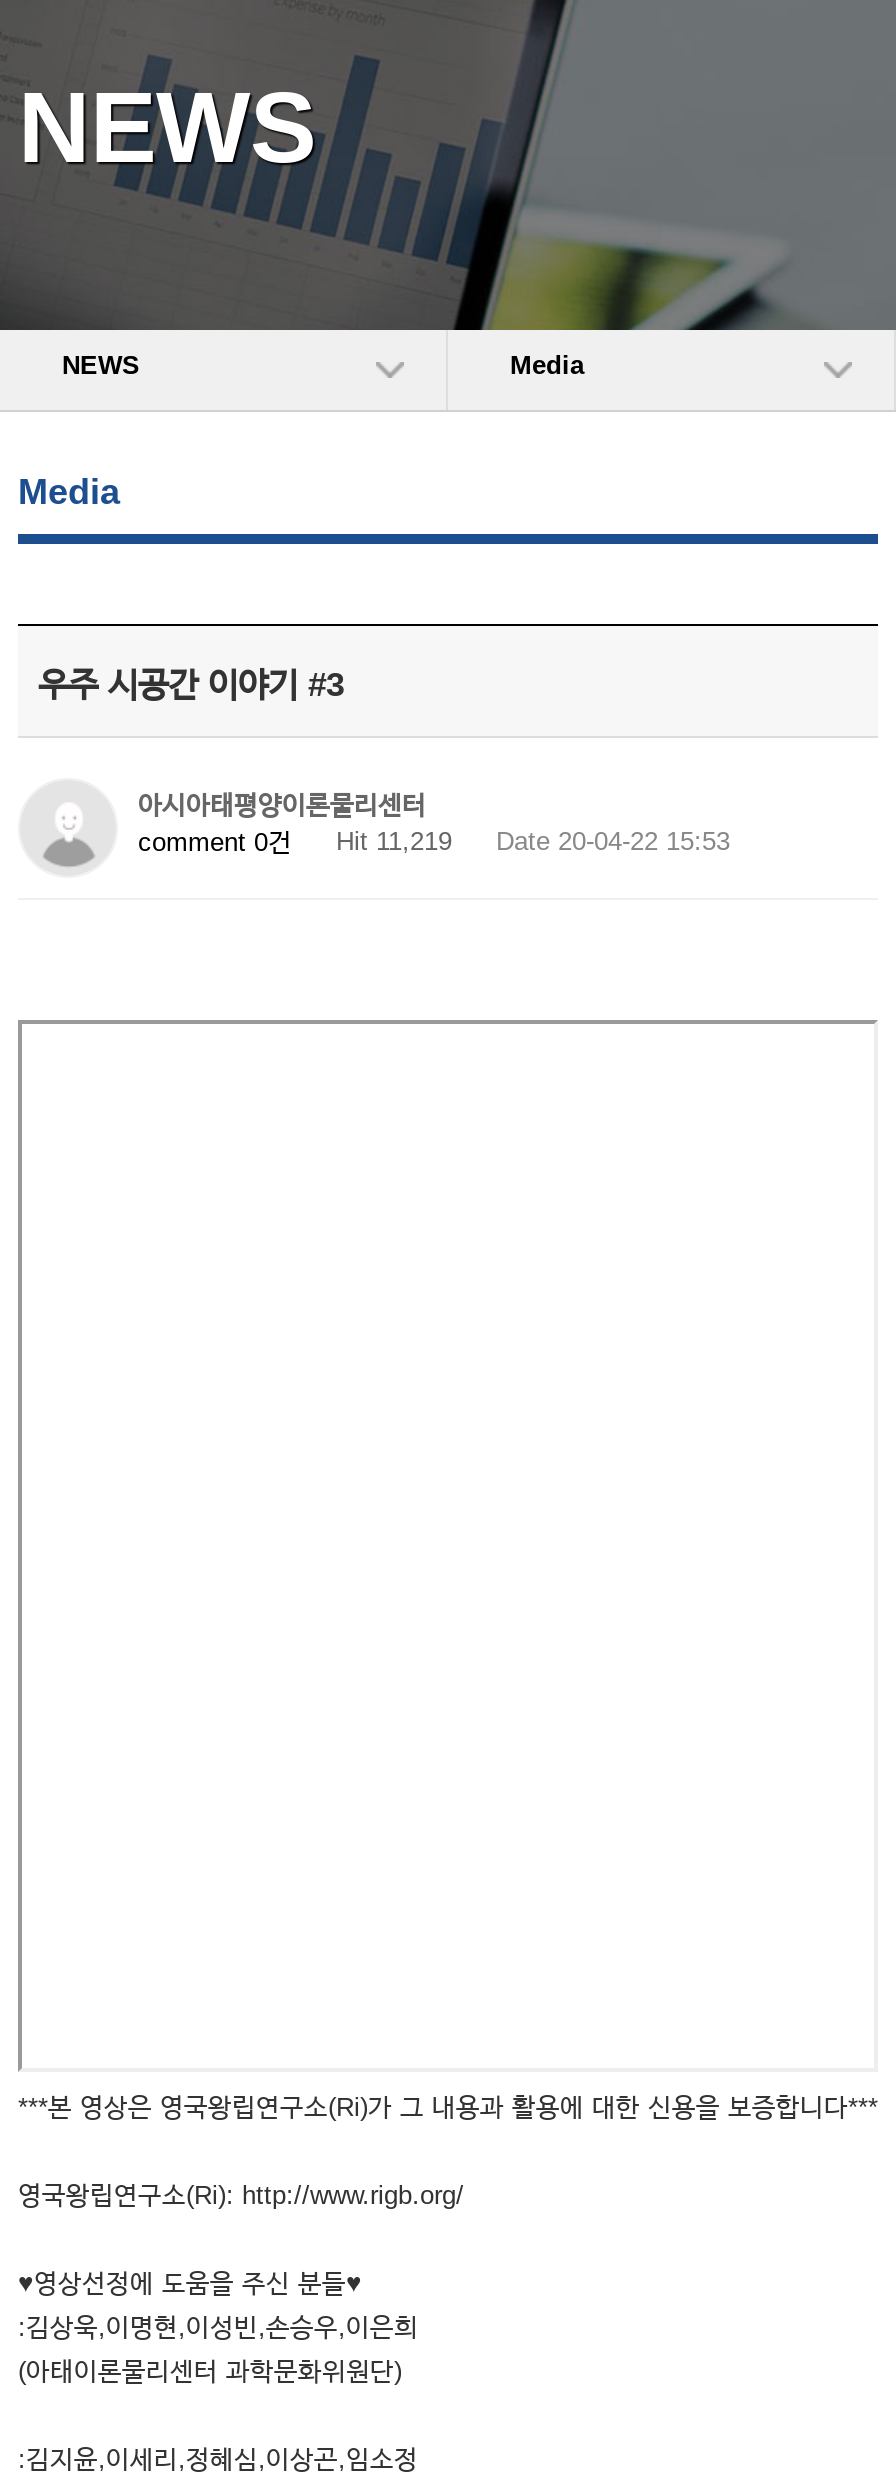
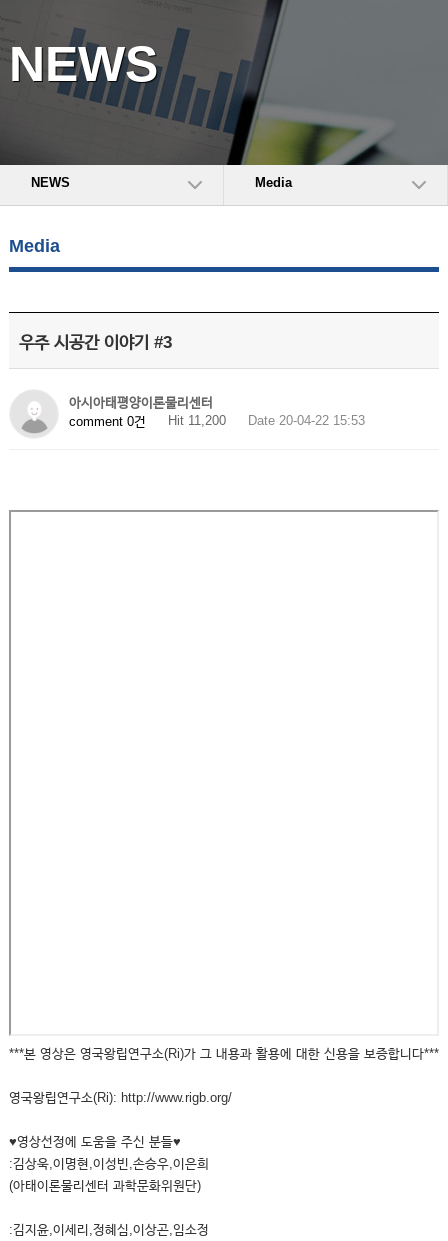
[138,826,730,857] comment 0건 Hit 11,219 Date 20-04-22 15:53 -> [69,413,365,429] comment 0건 Hit 11,200 Date 20-04-22 15:53

